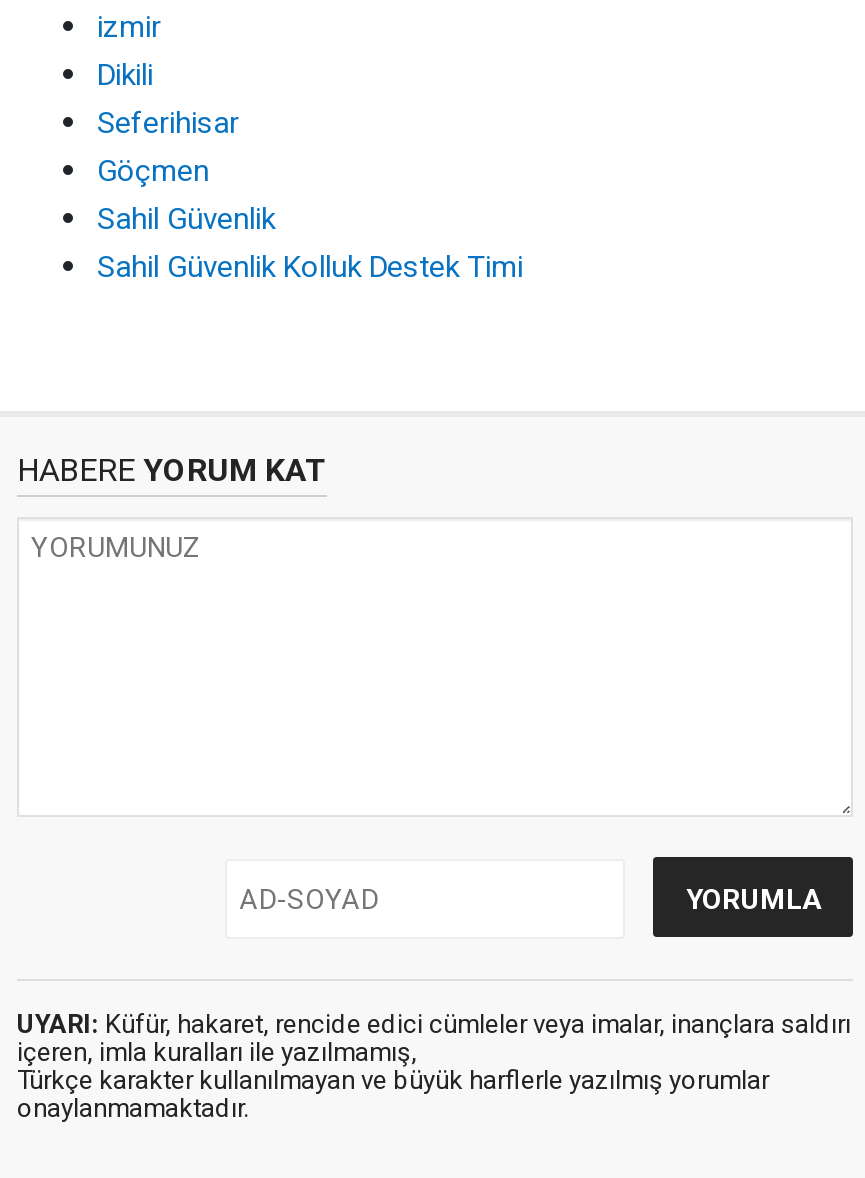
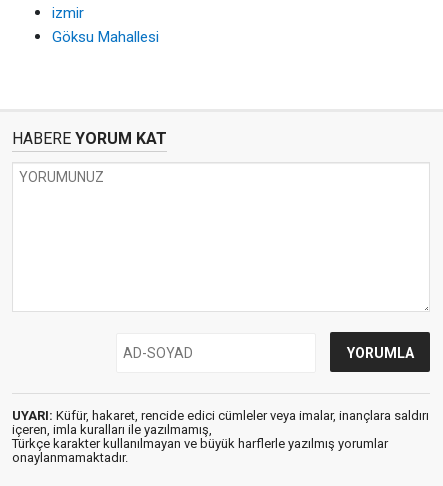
[97,56,523,284] Dikili | Seferihisar | Göçmen | Sahil Güvenlik | Sahil Güvenlik Kolluk Destek Timi -> [52,28,159,46] Göksu Mahallesi

